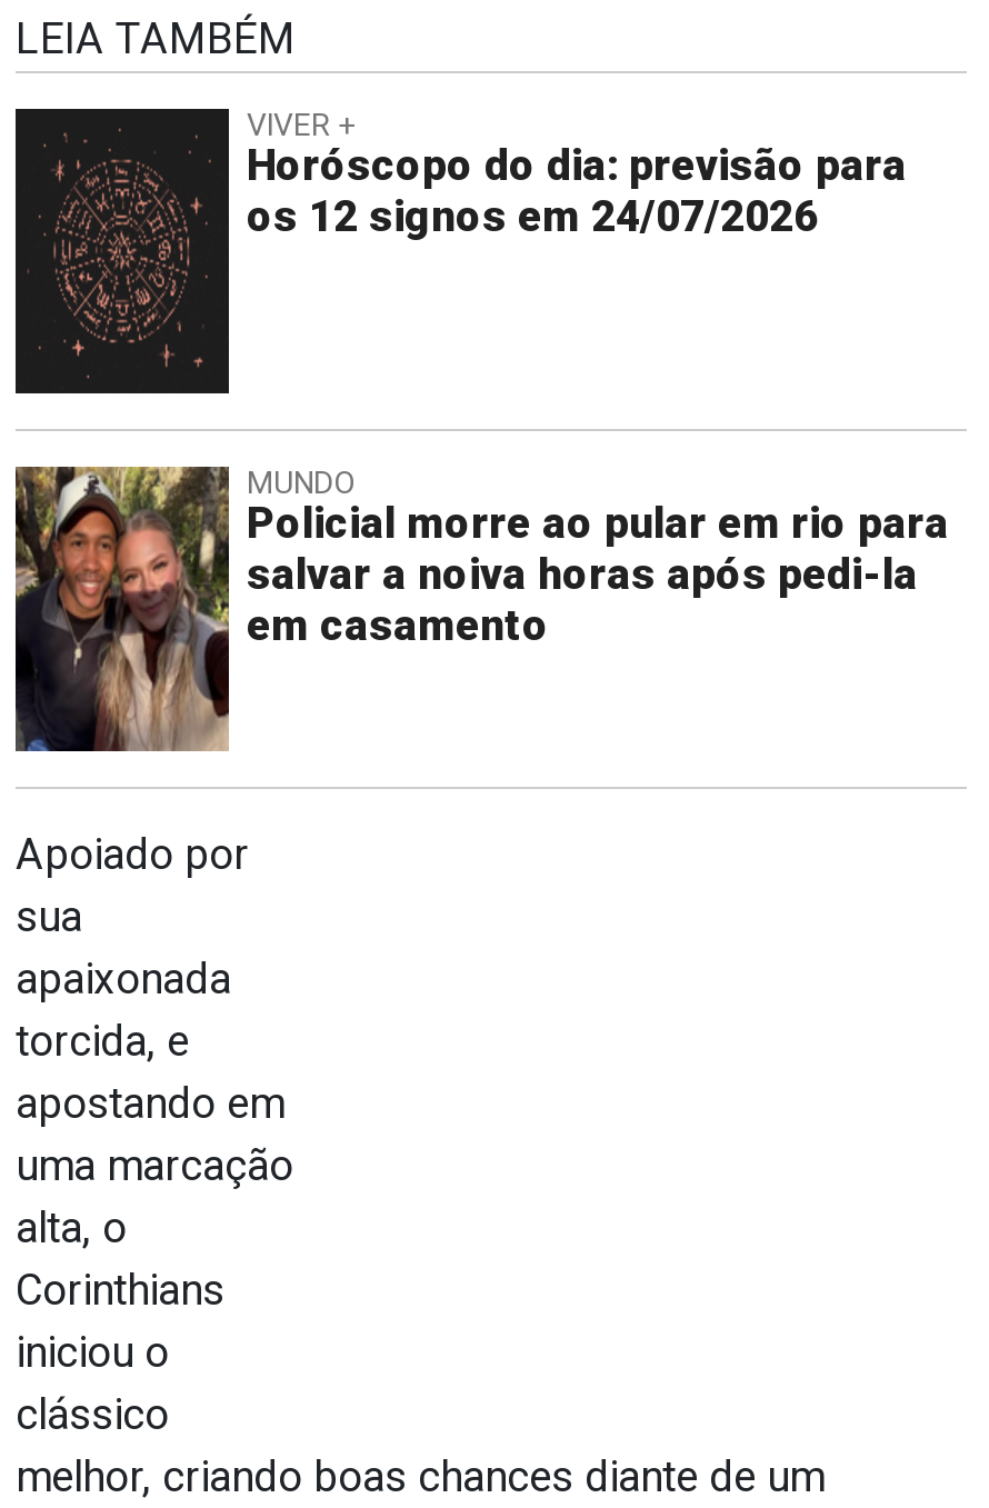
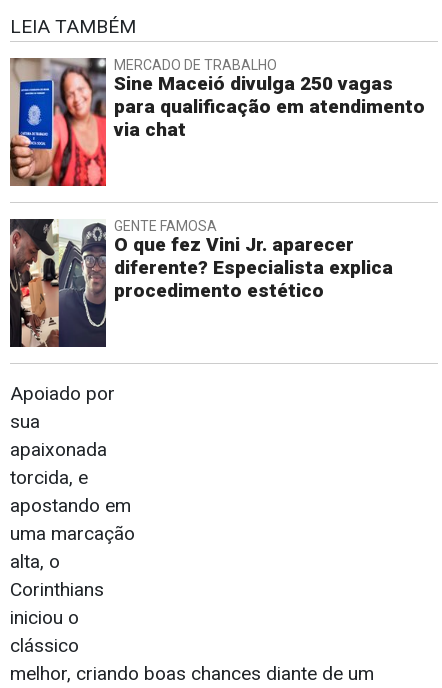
[13,106,907,397] [image] | VIVER + | Horóscopo do dia: previsão para | os 12 signos em 24/07/2026 -> [9,57,425,187] [image] | MERCADO DE TRABALHO | Sine Maceió divulga 250 vagas | para qualificação em atendimento | via chat
[13,464,949,752] [image] | MUNDO | Policial morre ao pular em rio para | salvar a noiva horas após pedi-la | em casamento -> [9,218,393,348] [image] | GENTE FAMOSA | O que fez Vini Jr. aparecer | diferente? Especialista explica | procedimento estético

